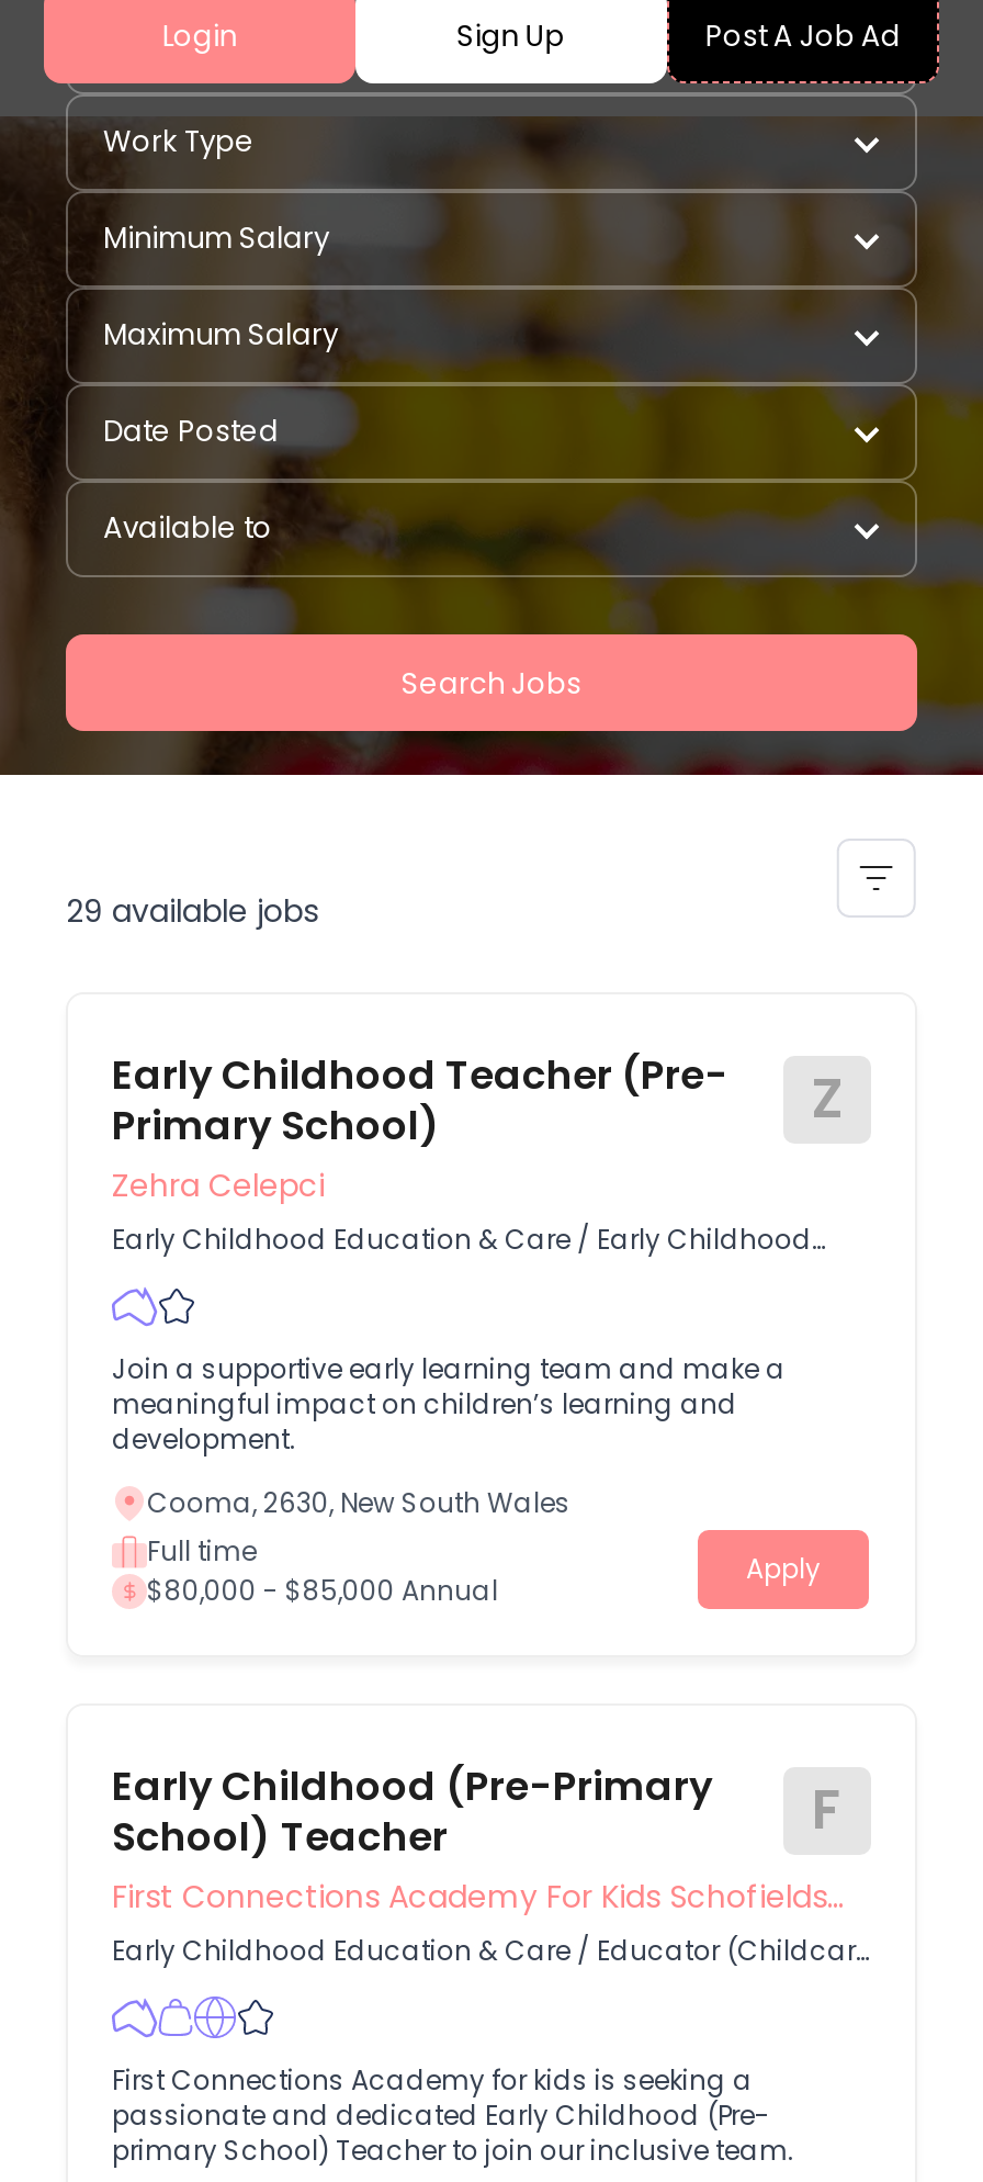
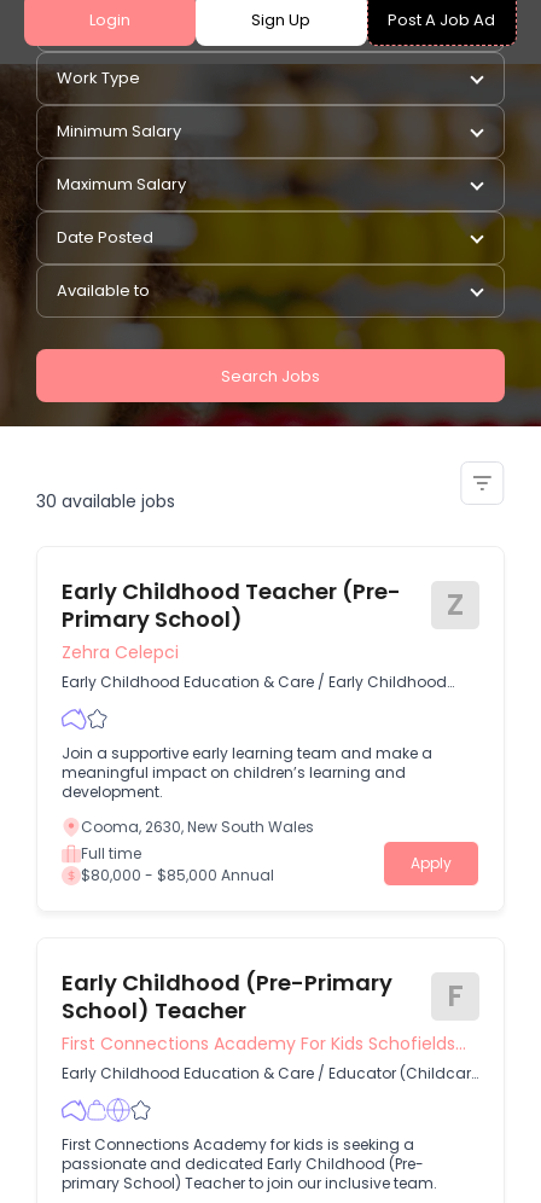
[66,889,318,933] 29 available jobs -> [36,489,175,513] 30 available jobs

